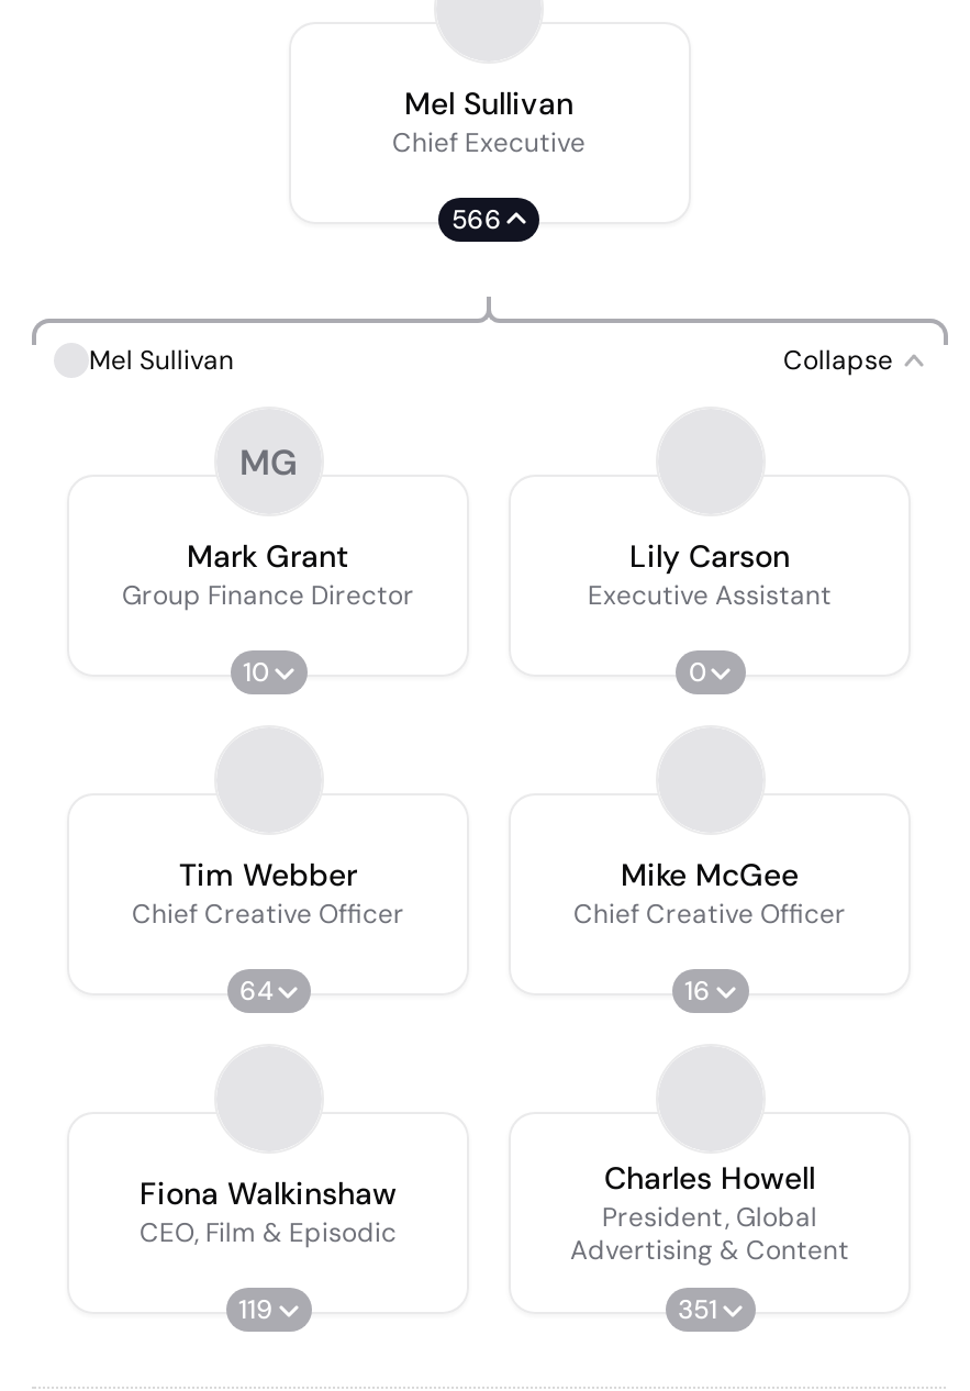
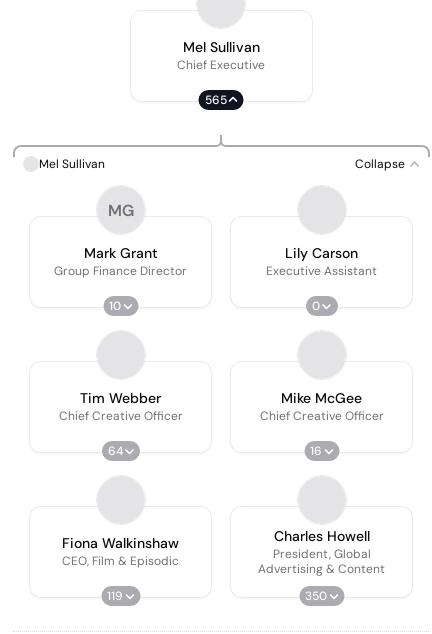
[451,201,502,236] 566 -> [204,91,226,107] 565
[678,1291,717,1326] 351 -> [305,587,327,603] 350

